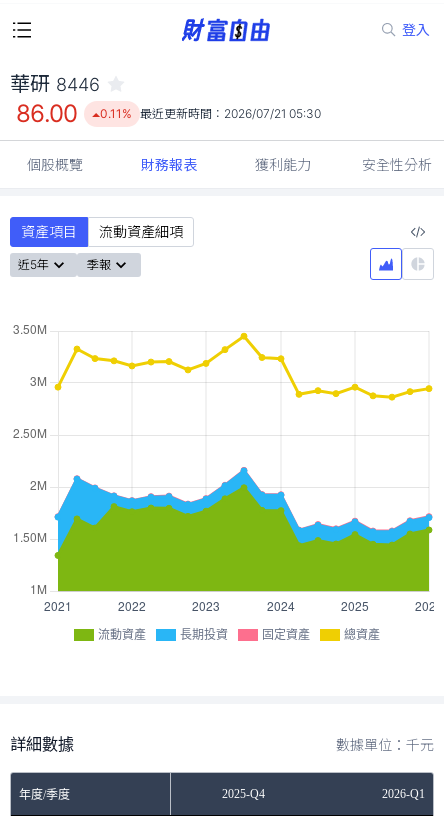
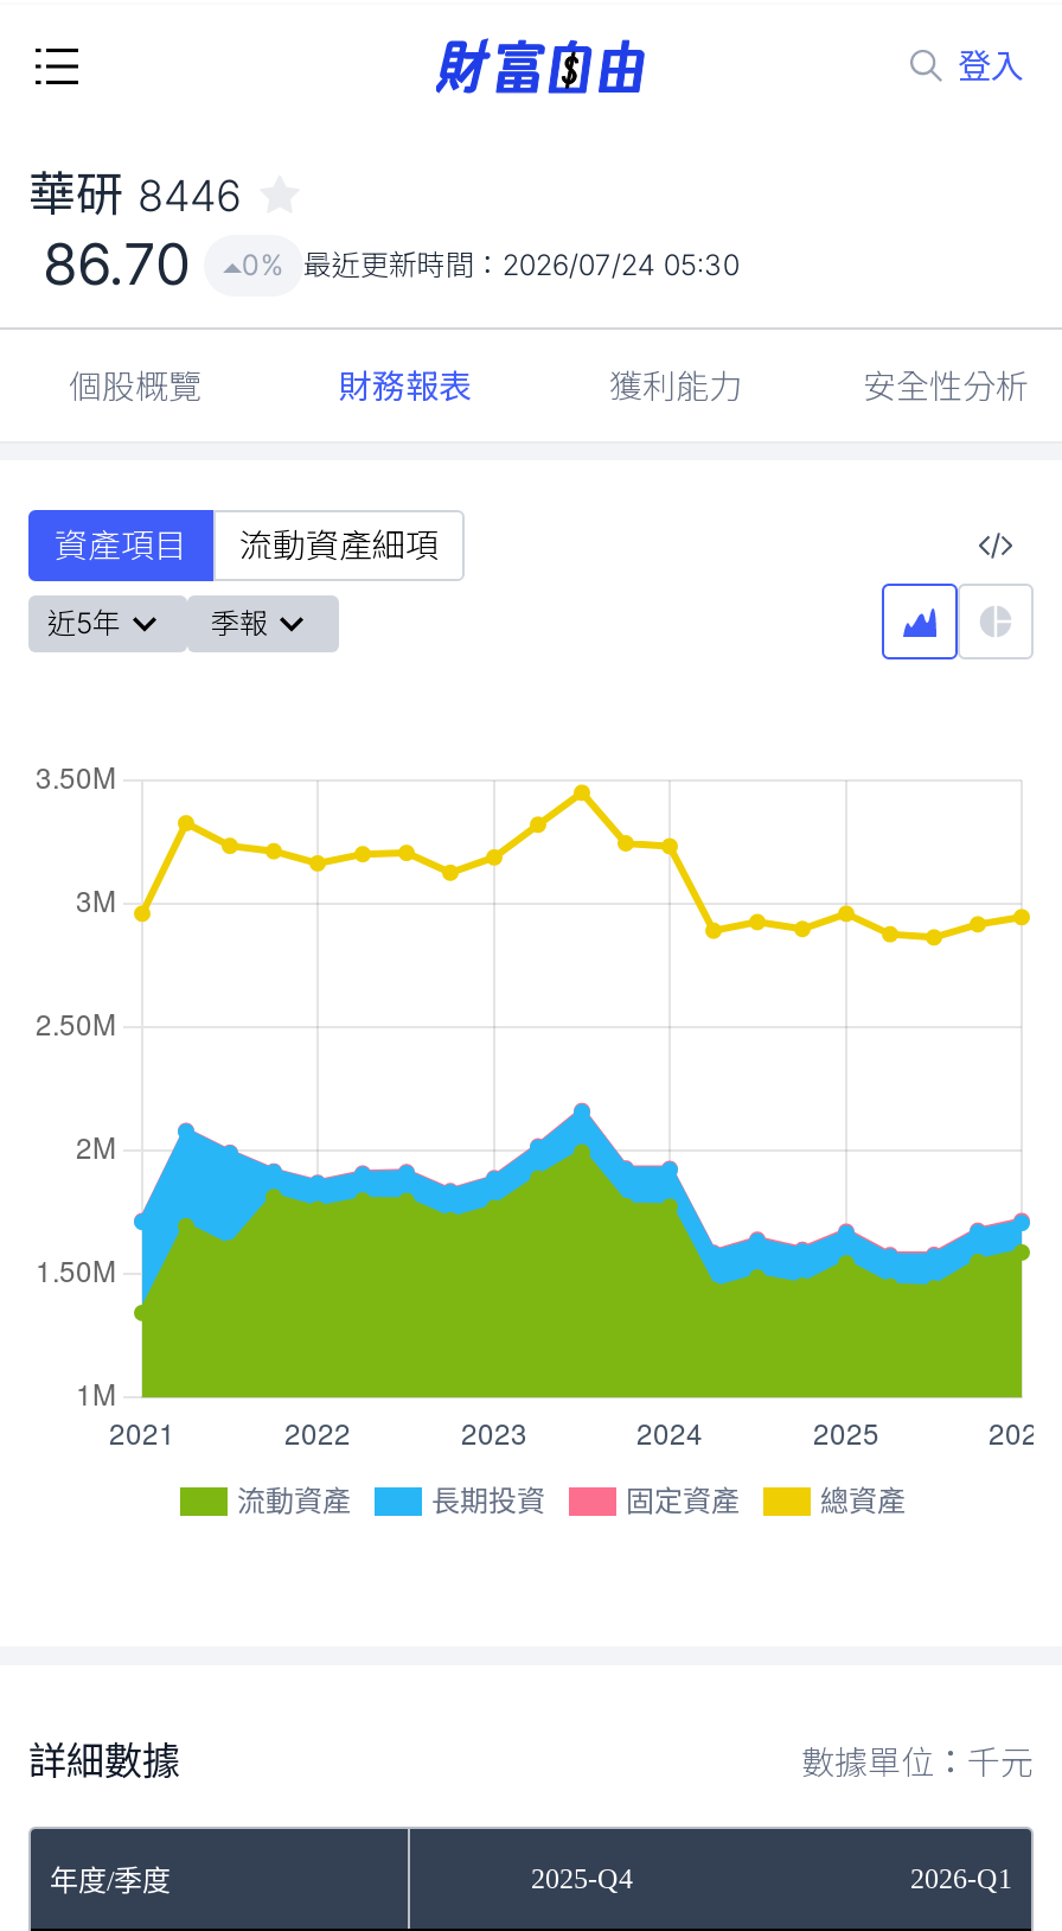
[16,99,78,128] 86.00 -> [43,230,189,299] 86.70
[100,106,321,121] 0.11% 最近更新時間：2026/07/21 05:30 -> [241,247,739,282] 0% 最近更新時間：2026/07/24 05:30

